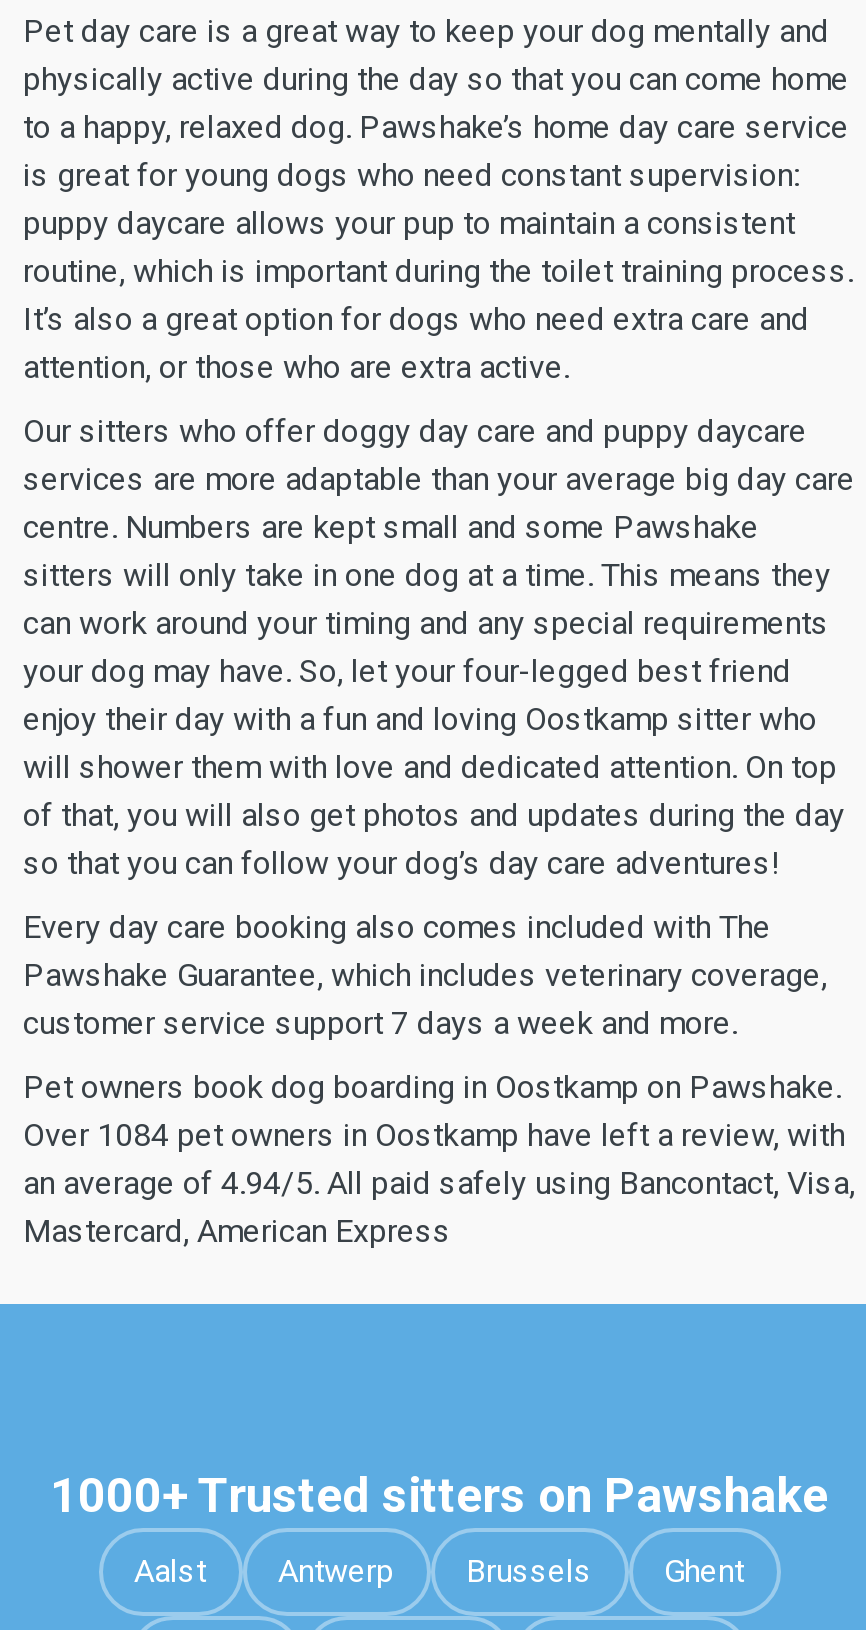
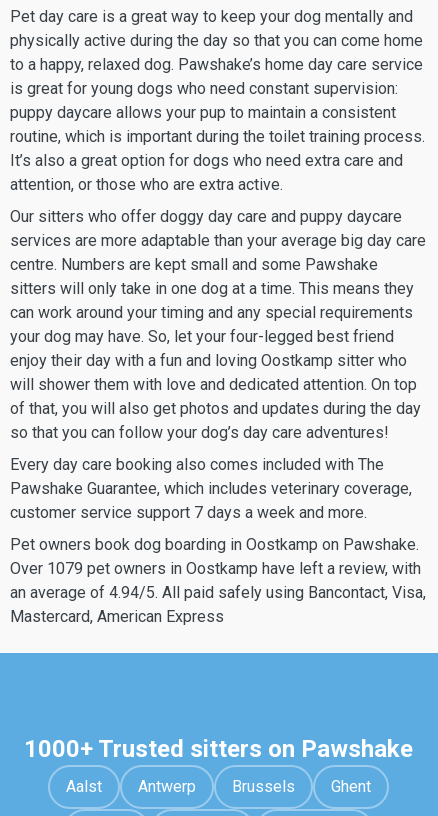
[23,1116,845,1154] Over 1084 pet owners in Oostkamp have left a review, with -> [10,559,421,578] Over 1079 pet owners in Oostkamp have left a review, with

